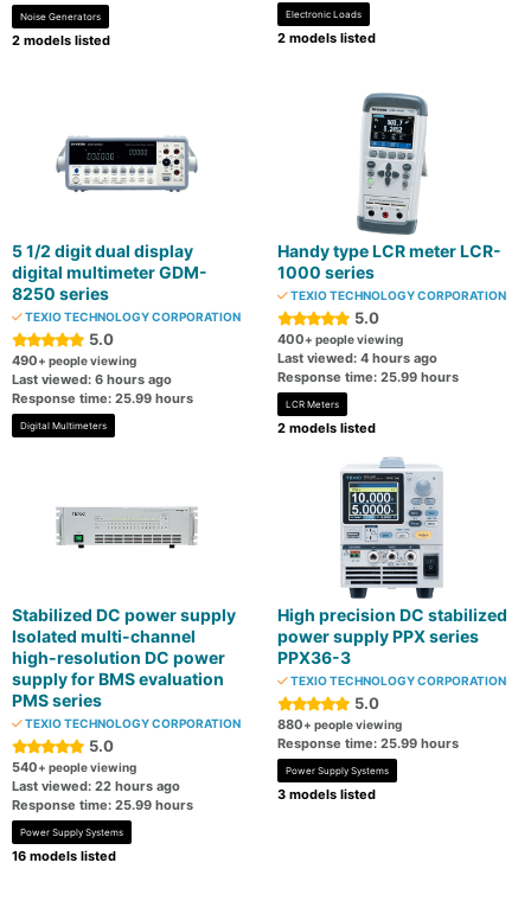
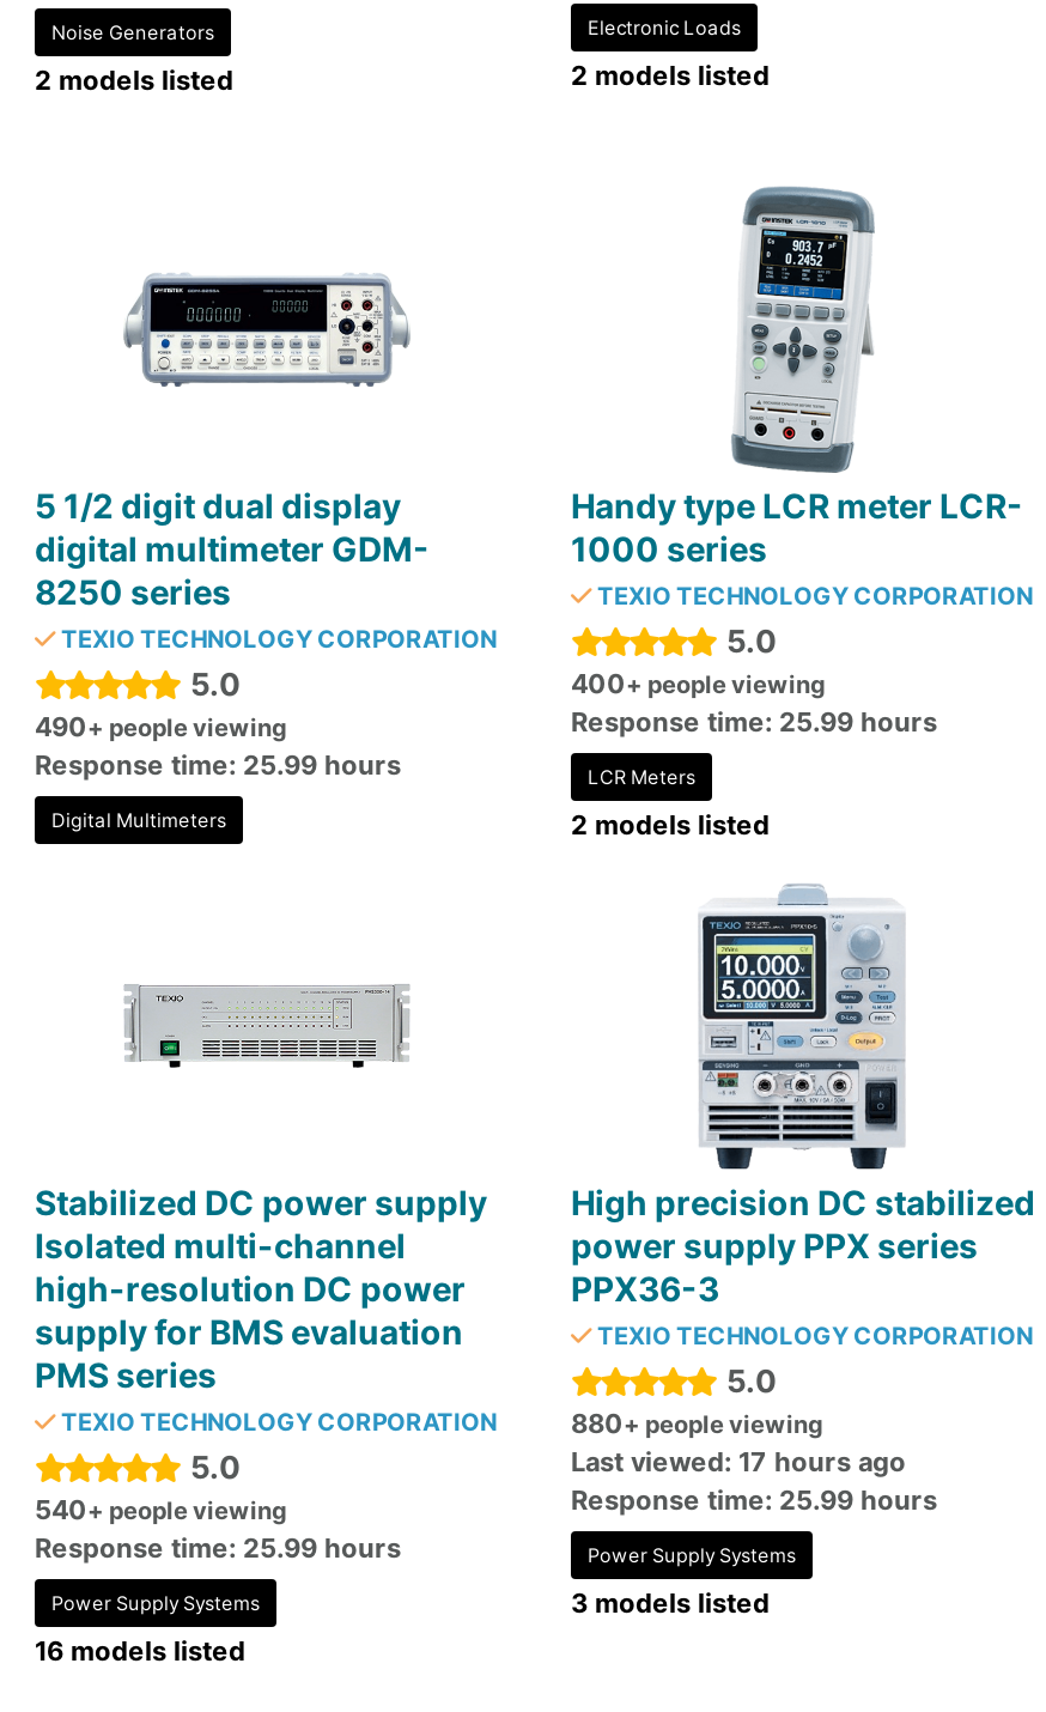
[277,350,437,367] Last viewed: 4 hours ago -> none
[12,371,172,388] Last viewed: 6 hours ago -> none
none -> [571,1446,906,1479] Last viewed: 17 hours ago
[12,778,180,795] Last viewed: 22 hours ago -> none

